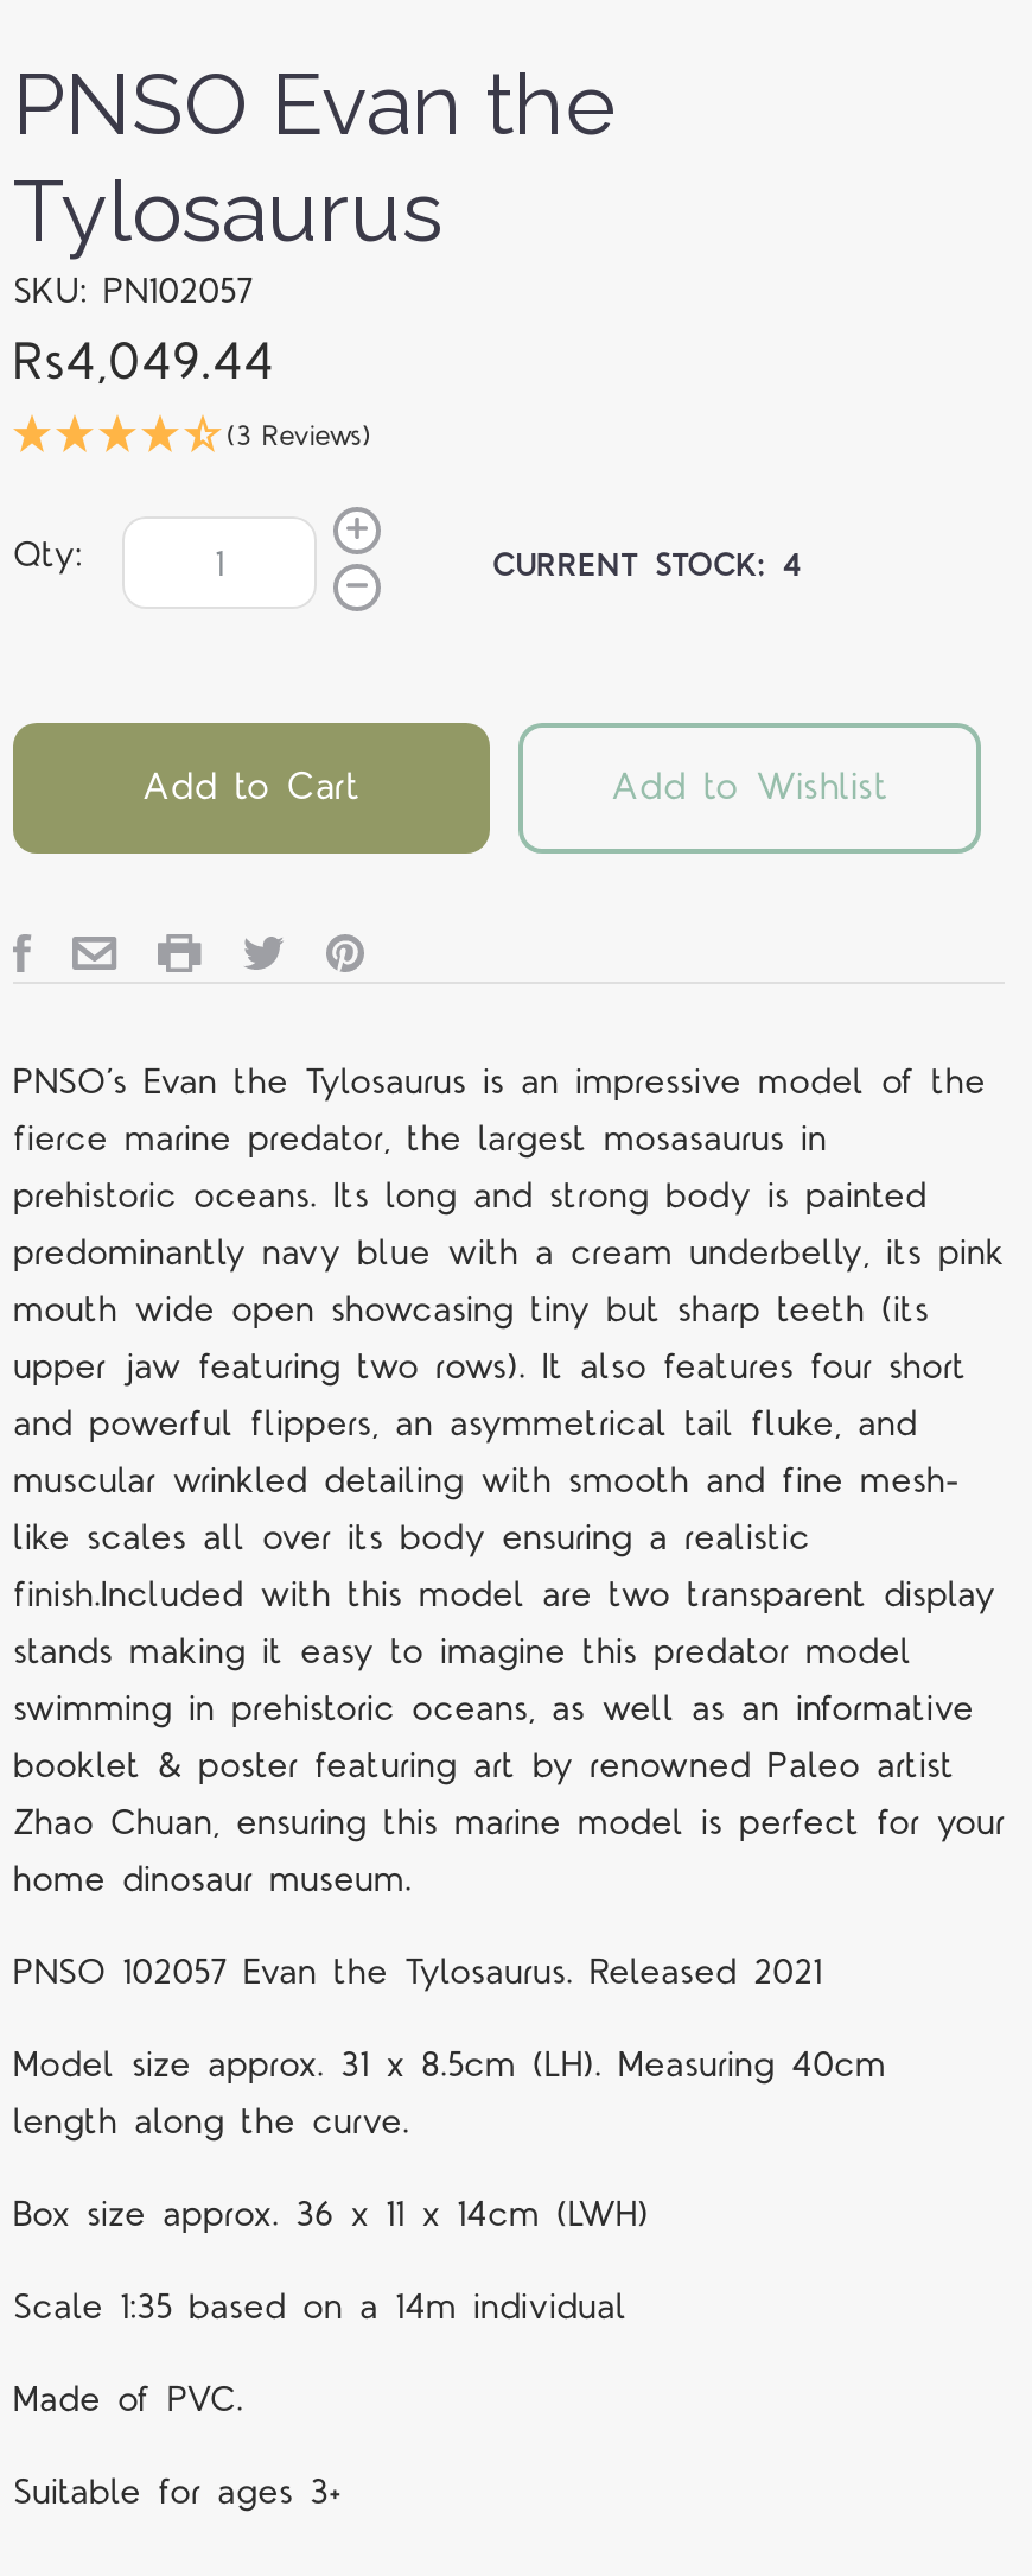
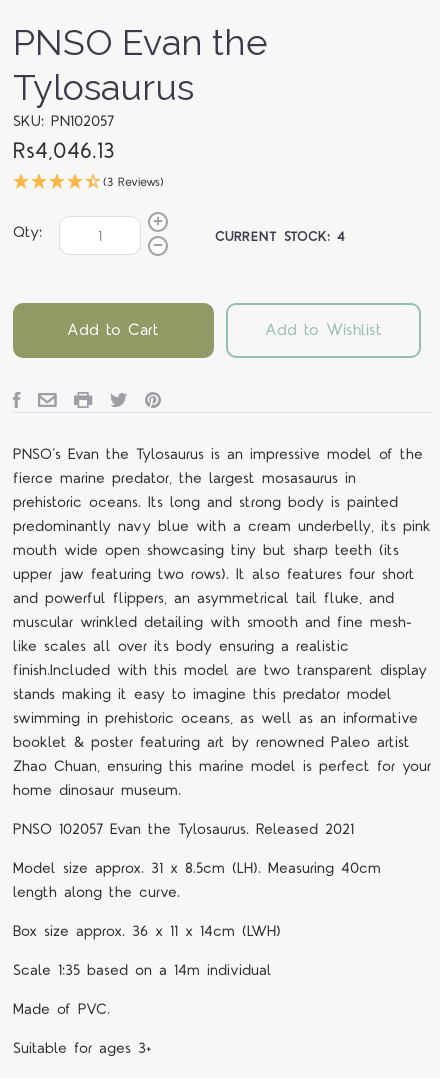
[13,327,274,400] Rs4,049.44 -> [13,136,115,167] Rs4,046.13

